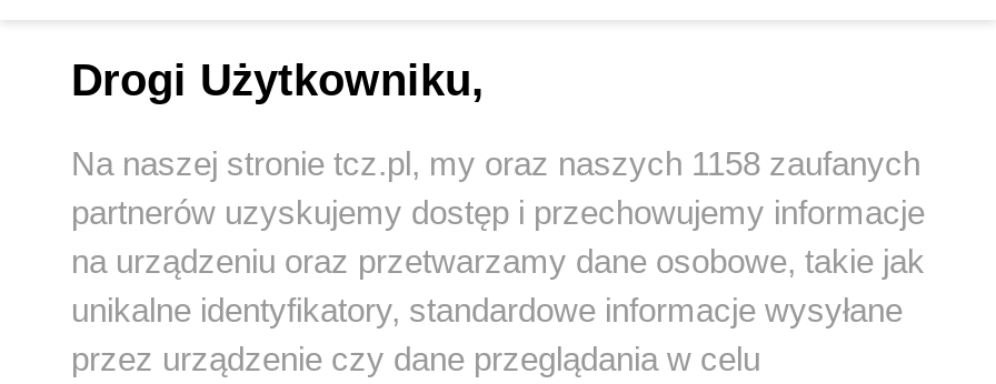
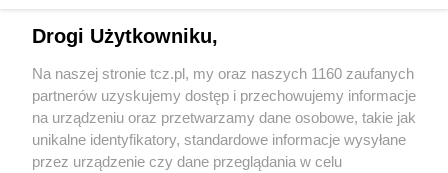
[71,144,920,182] Na naszej stronie tcz.pl, my oraz naszych 1158 zaufanych -> [32,65,414,82] Na naszej stronie tcz.pl, my oraz naszych 1160 zaufanych

